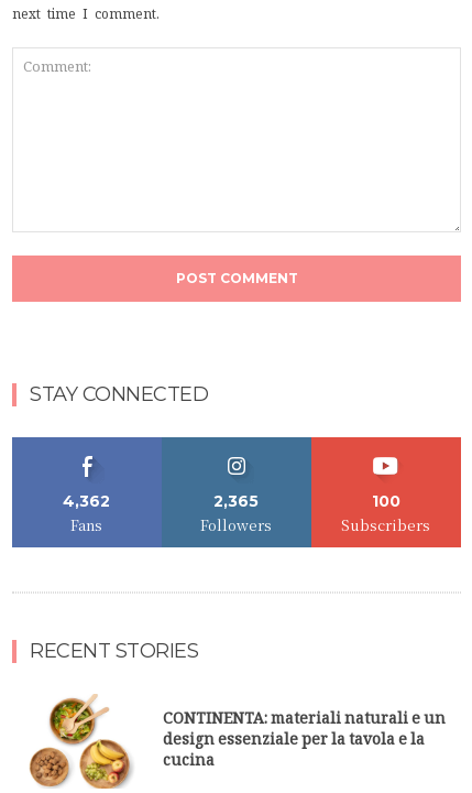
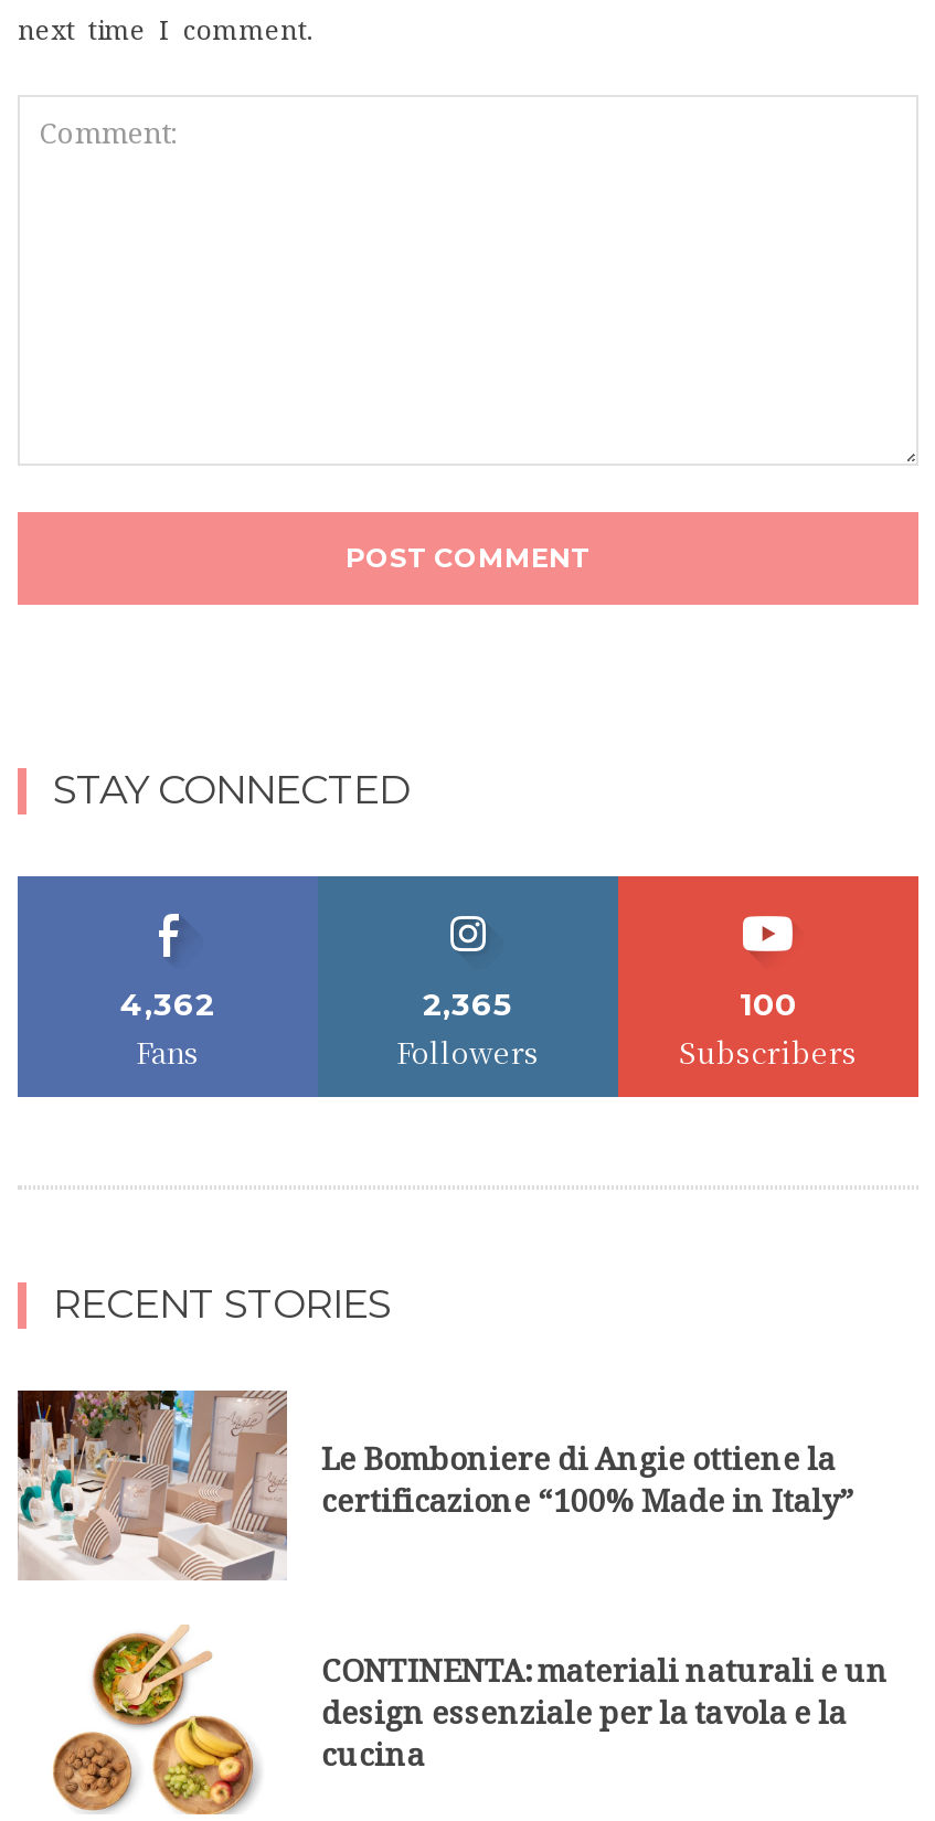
none -> [15,1388,855,1583] [image] | Le Bomboniere di Angie ottiene la | certificazione “100% Made in Italy”

